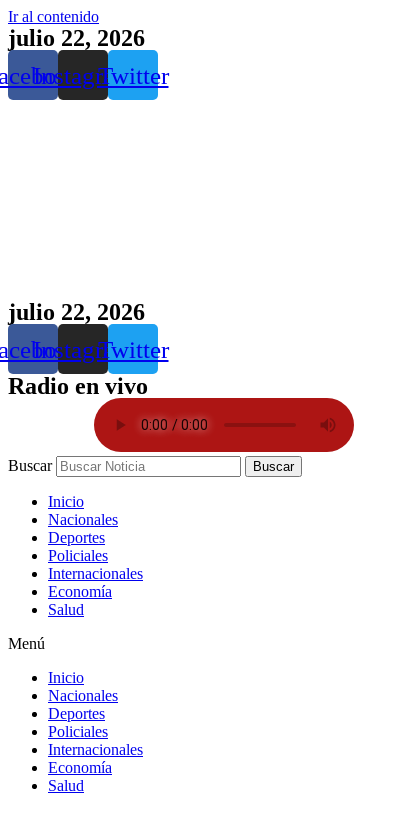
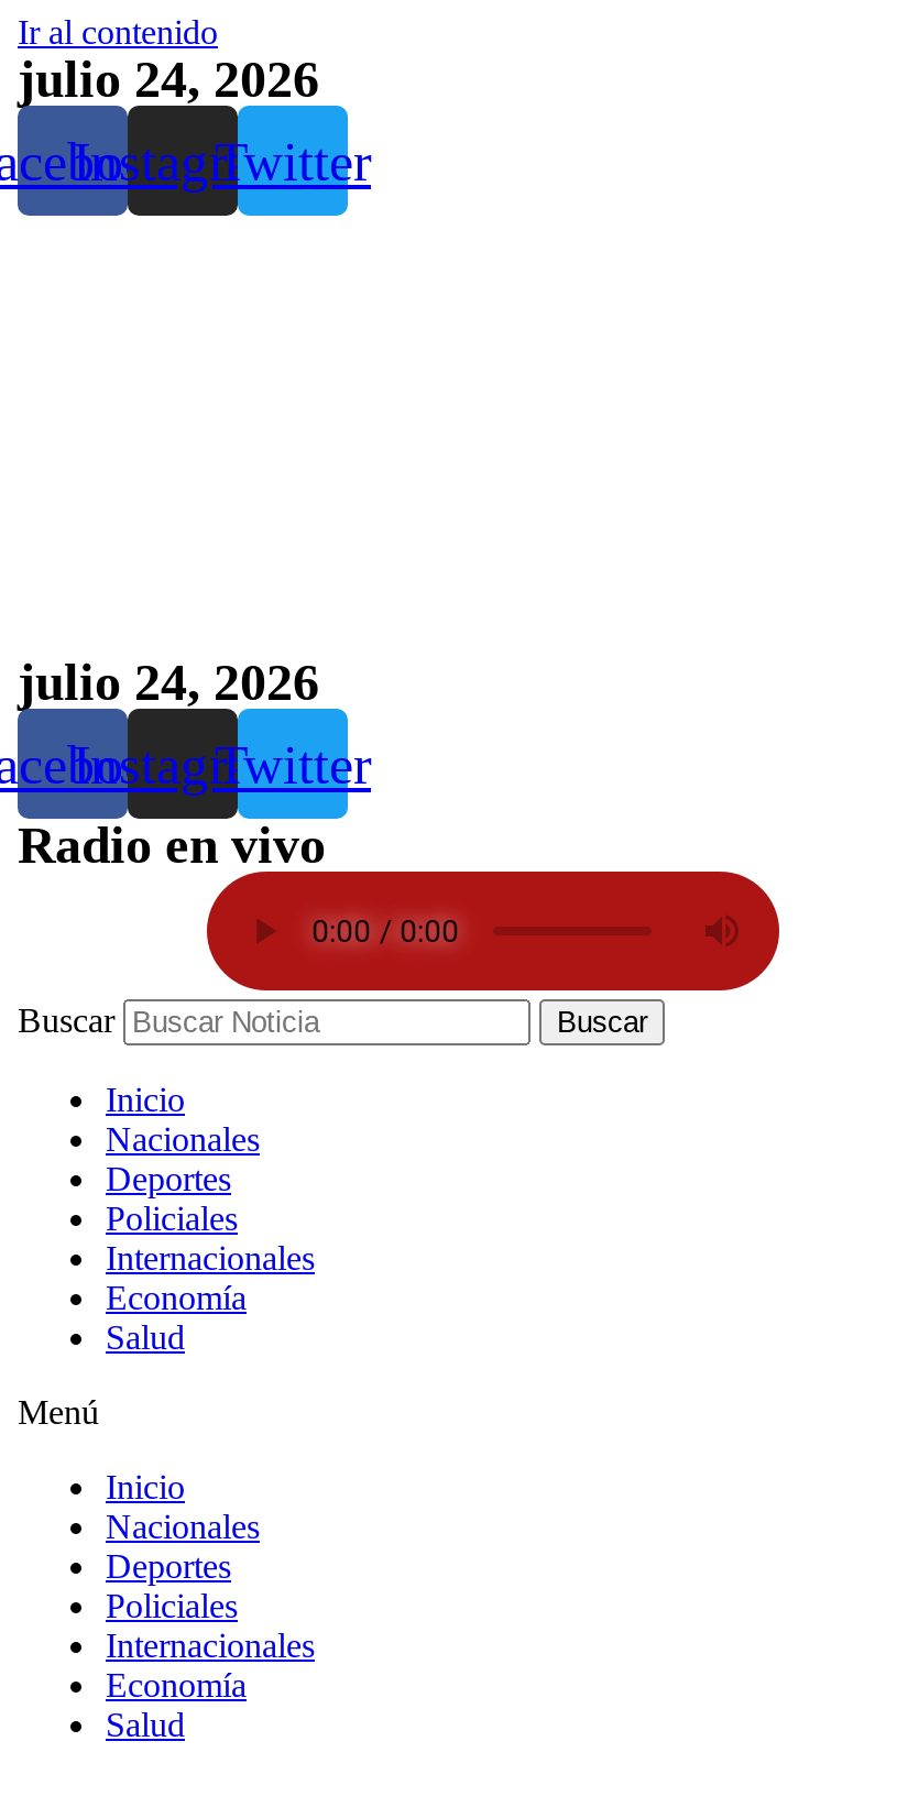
[8,25,145,51] julio 22, 2026 -> [18,51,319,108] julio 24, 2026
[8,299,145,325] julio 22, 2026 -> [18,654,319,711] julio 24, 2026

